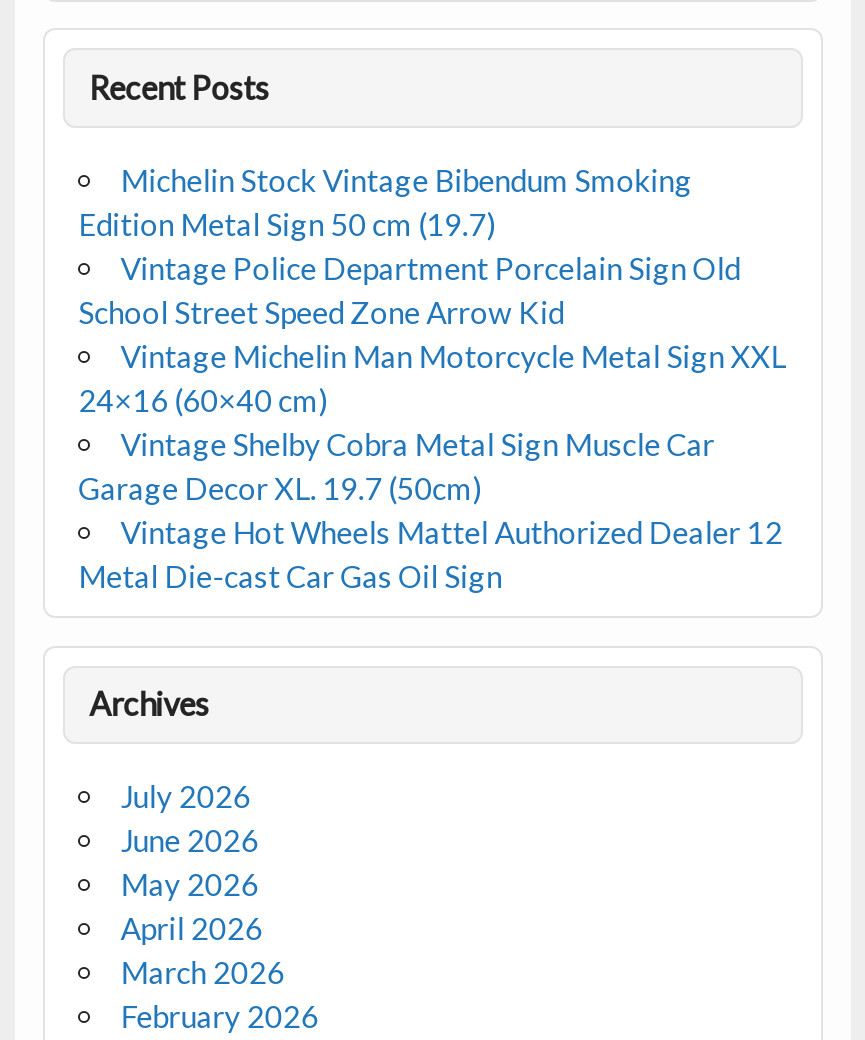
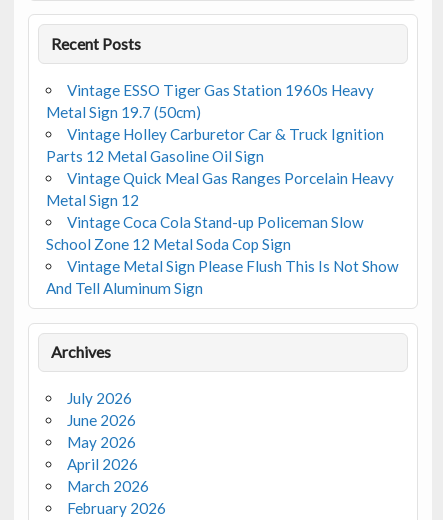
[78,161,787,593] Michelin Stock Vintage Bibendum Smoking | Edition Metal Sign 50 cm (19.7) | Vintage Police Department Porcelain Sign Old | School Street Speed Zone Arrow Kid | Vintage Michelin Man Motorcycle Metal Sign XXL | 24×16 (60×40 cm) | Vintage Shelby Cobra Metal Sign Muscle Car | Garage Decor XL. 19.7 (50cm) | Vintage Hot Wheels Mattel Authorized Dealer 12 | Metal Die-cast Car Gas Oil Sign -> [46,81,399,297] Vintage ESSO Tiger Gas Station 1960s Heavy | Metal Sign 19.7 (50cm) | Vintage Holley Carburetor Car & Truck Ignition | Parts 12 Metal Gasoline Oil Sign | Vintage Quick Meal Gas Ranges Porcelain Heavy | Metal Sign 12 | Vintage Coca Cola Stand-up Policeman Slow | School Zone 12 Metal Soda Cop Sign | Vintage Metal Sign Please Flush This Is Not Show | And Tell Aluminum Sign

